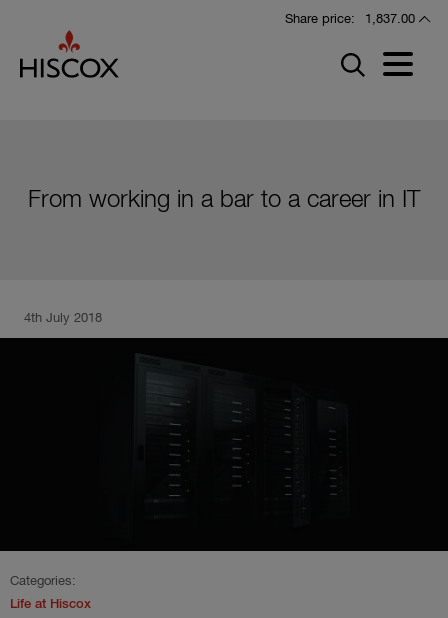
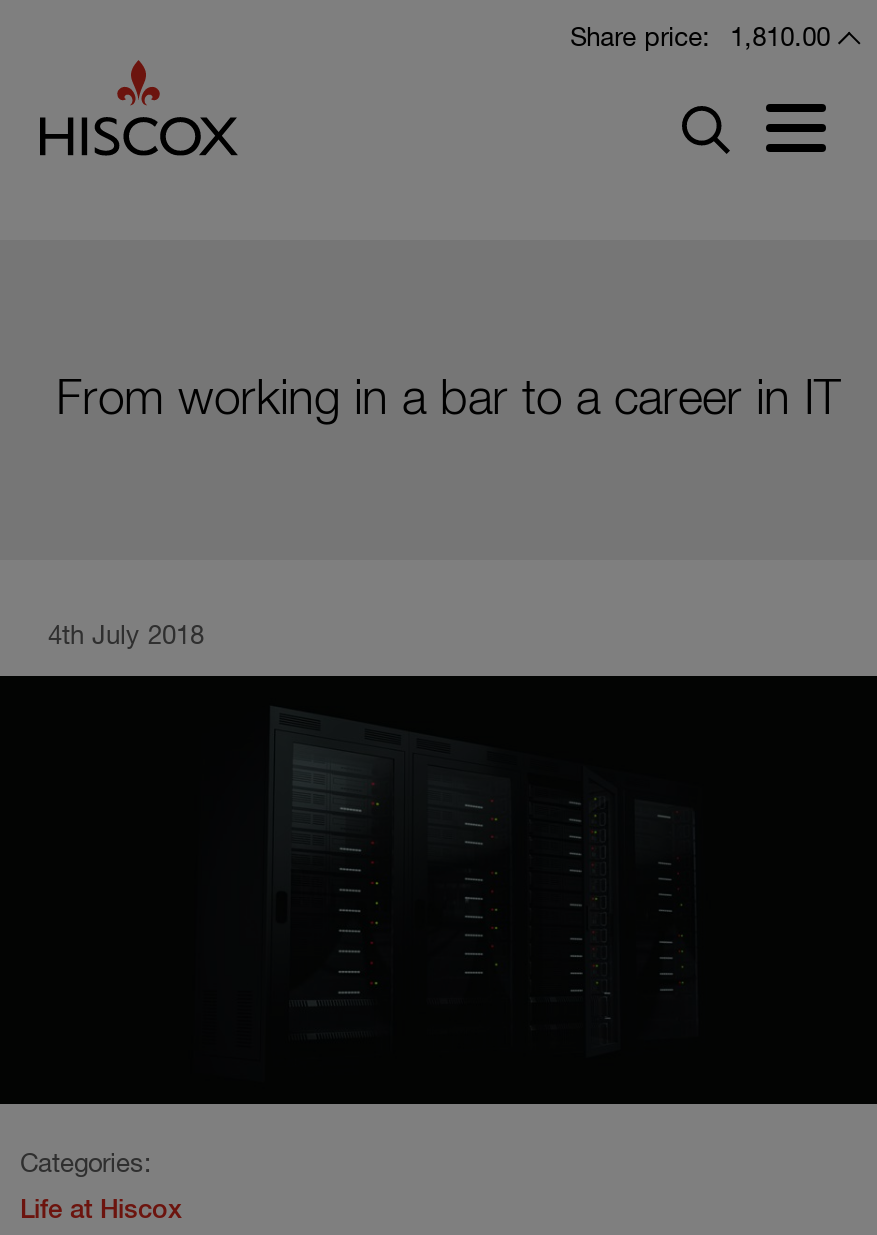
[285,13,415,26] Share price: 1,837.00 -> [570,26,830,52] Share price: 1,810.00

